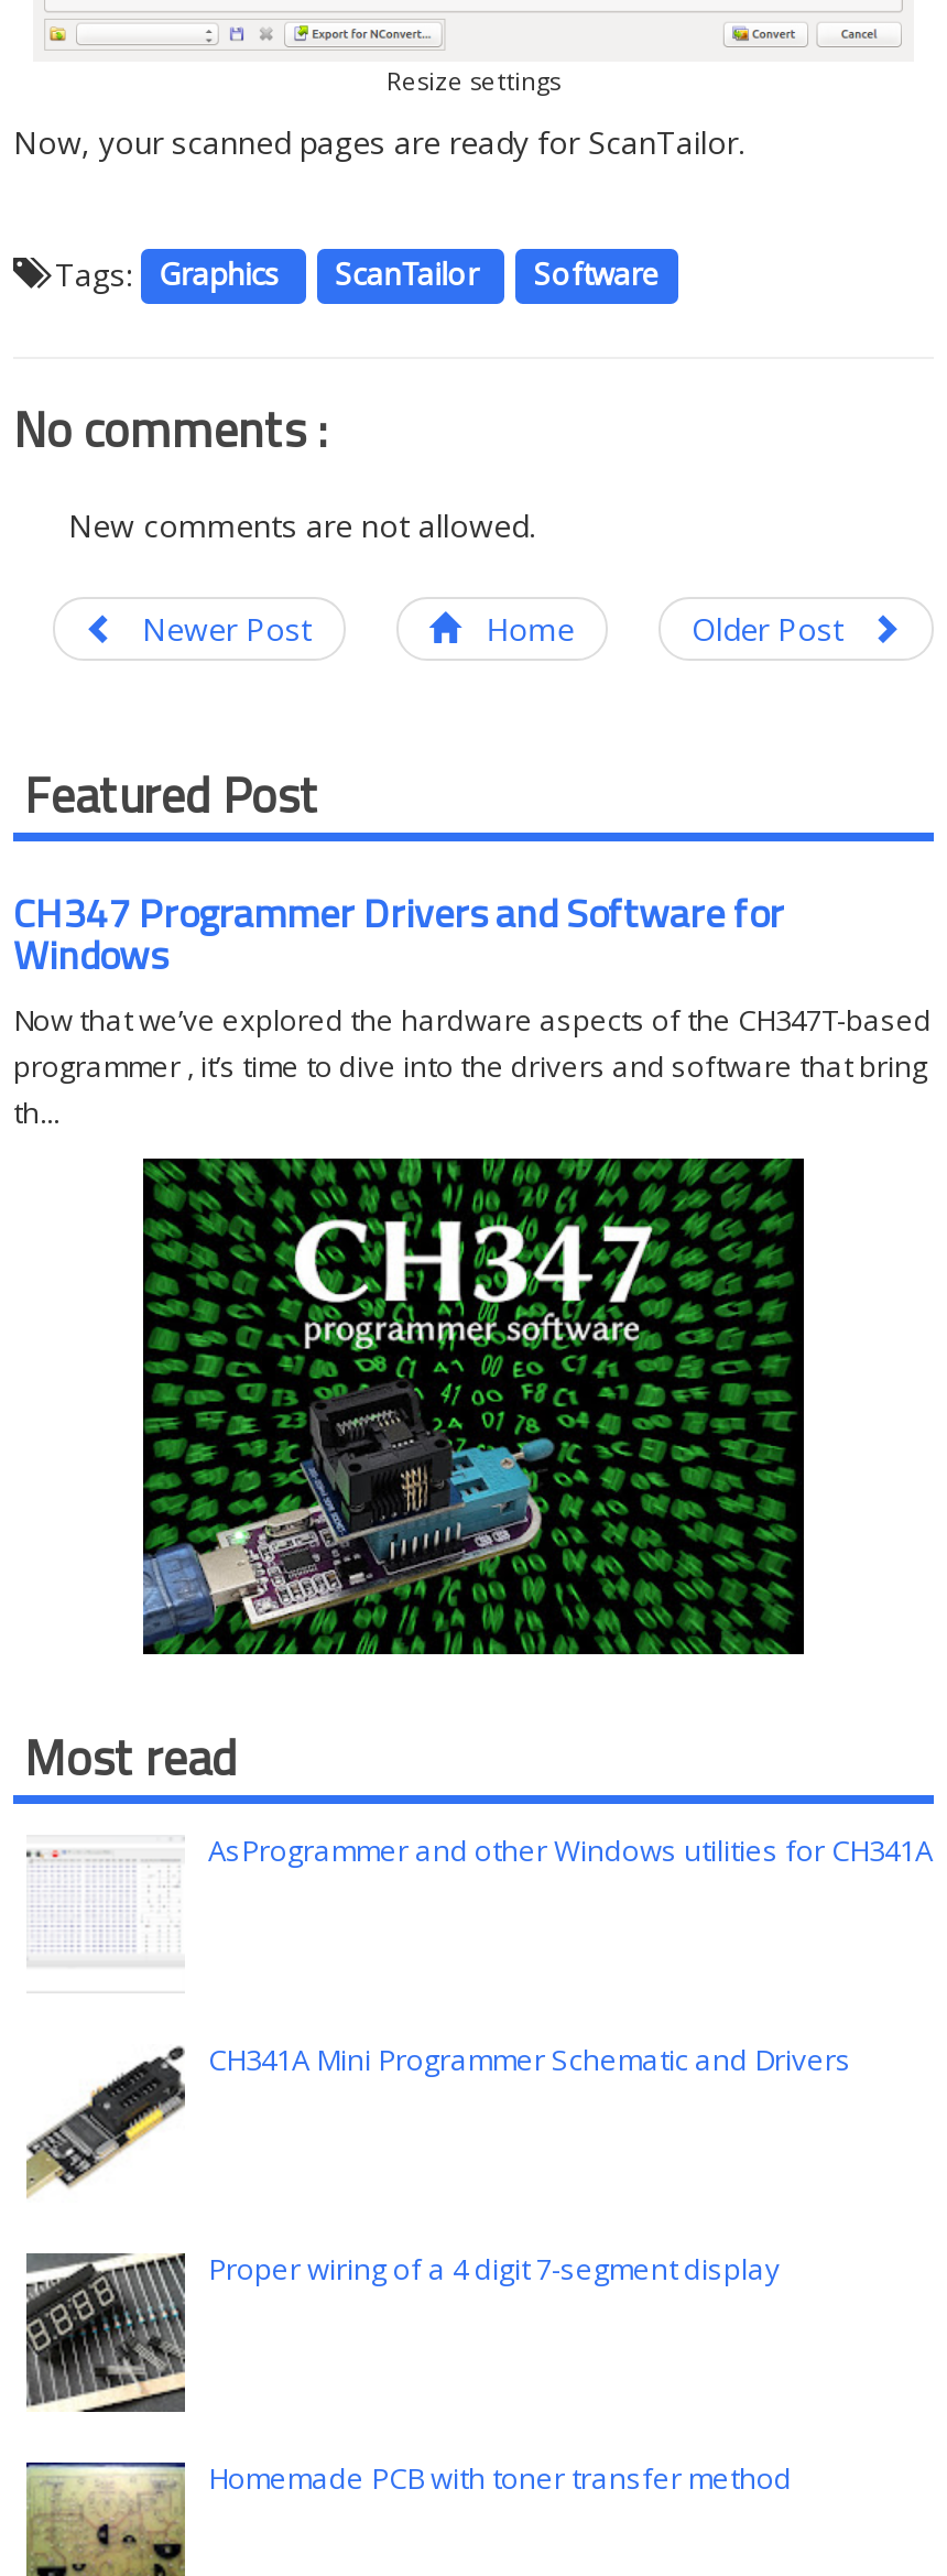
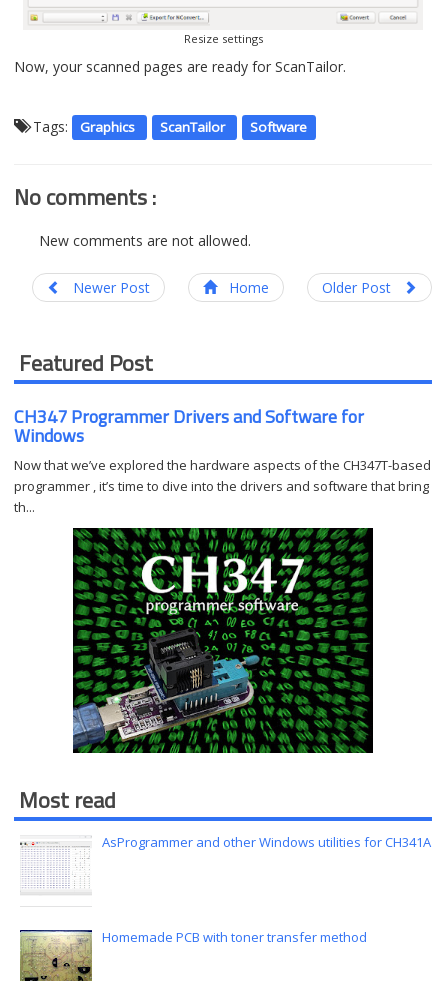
[26,2039,851,2198] [image] | CH341A Mini Programmer Schematic and Drivers -> none
[26,2249,781,2416] [image] | Proper wiring of a 4 digit 7-segment display -> none

